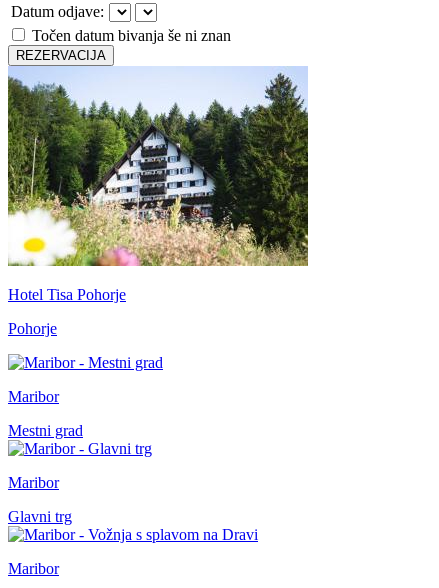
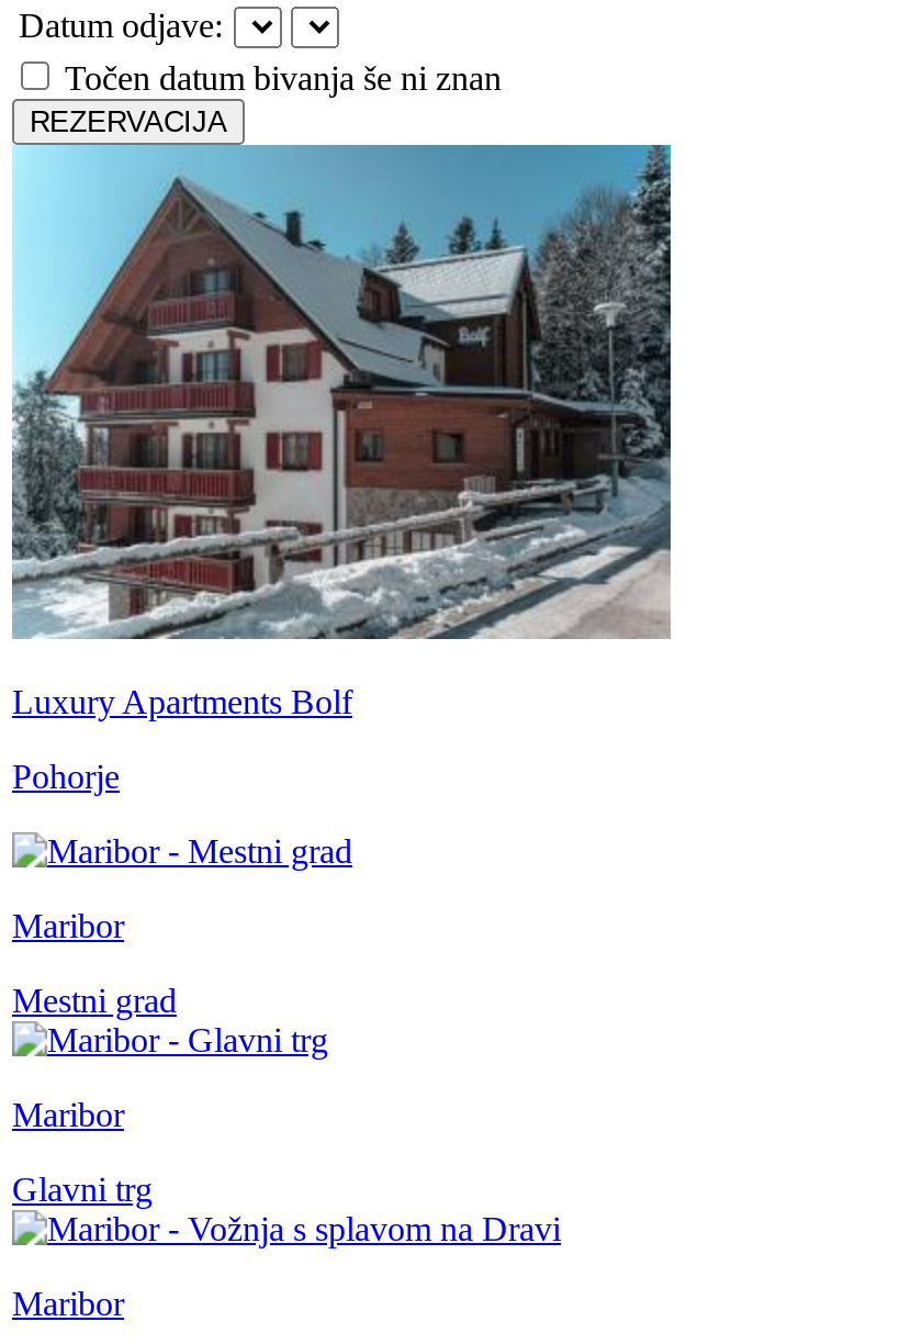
[7,66,308,303] [image] | Hotel Tisa Pohorje -> [10,143,673,720] [image] | Luxury Apartments Bolf

